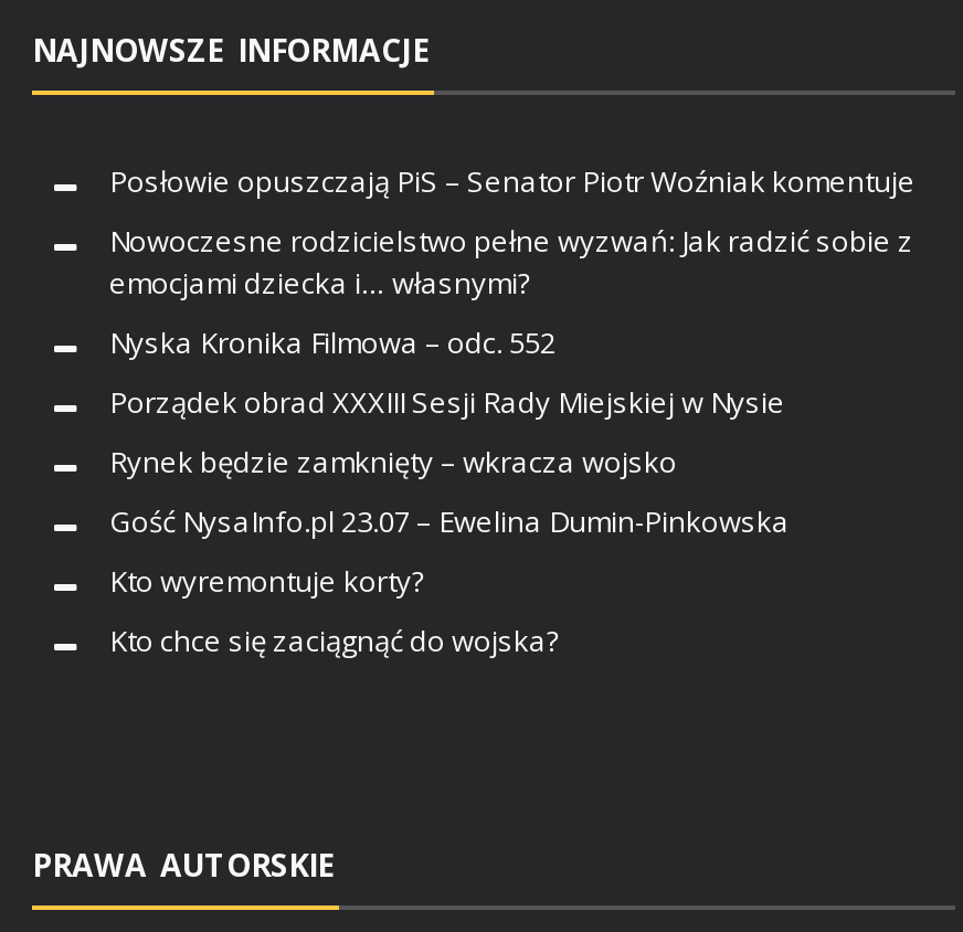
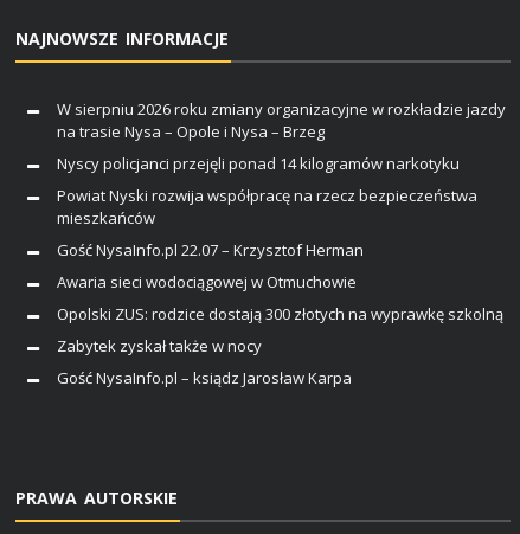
[109,160,916,200] Posłowie opuszczają PiS – Senator Piotr Woźniak komentuje -> [57,98,506,141] W sierpniu 2026 roku zmiany organizacyjne w rozkładzie jazdy | na trasie Nysa – Opole i Nysa – Brzeg
[109,220,913,301] Nowoczesne rodzicielstwo pełne wyzwań: Jak radzić sobie z | emocjami dziecka i… własnymi? -> [57,152,460,173] Nyscy policjanci przejęli ponad 14 kilogramów narkotyku
[109,321,555,361] Nyska Kronika Filmowa – odc. 552 -> [57,184,477,228] Powiat Nyski rozwija współpracę na rzecz bezpieczeństwa | mieszkańców
[109,381,785,421] Porządek obrad XXXIII Sesji Rady Miejskiej w Nysie -> [57,239,364,260] Gość NysaInfo.pl 22.07 – Krzysztof Herman
[109,441,677,480] Rynek będzie zamknięty – wkracza wojsko -> [57,271,357,292] Awaria sieci wodociągowej w Otmuchowie
[109,500,790,540] Gość NysaInfo.pl 23.07 – Ewelina Dumin-Pinkowska -> [57,303,503,324] Opolski ZUS: rodzice dostają 300 złotych na wyprawkę szkolną
[109,560,425,600] Kto wyremontuje korty? -> [57,334,262,356] Zabytek zyskał także w nocy
[109,619,560,659] Kto chce się zaciągnąć do wojska? -> [57,366,352,388] Gość NysaInfo.pl – ksiądz Jarosław Karpa

